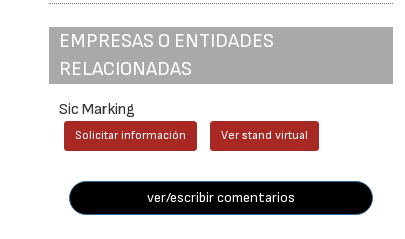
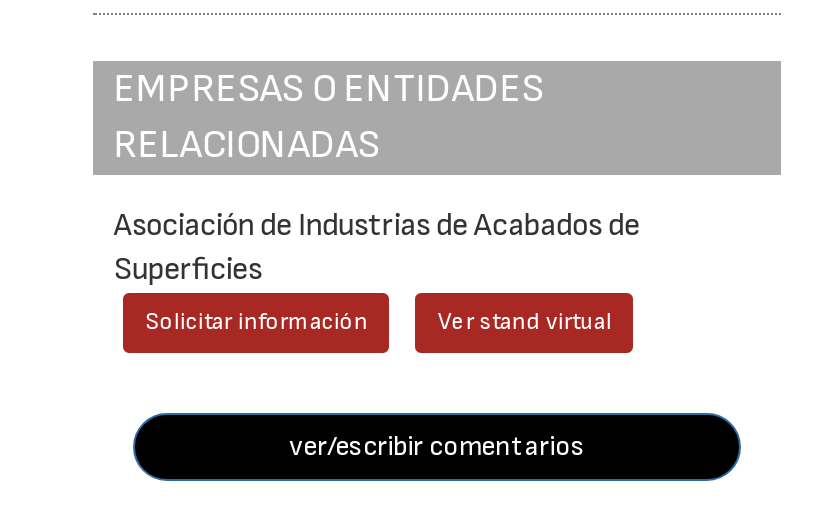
[59,100,135,119] Sic Marking -> [114,207,640,289] Asociación de Industrias de Acabados de | Superficies

